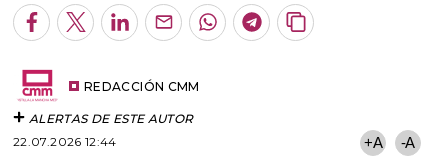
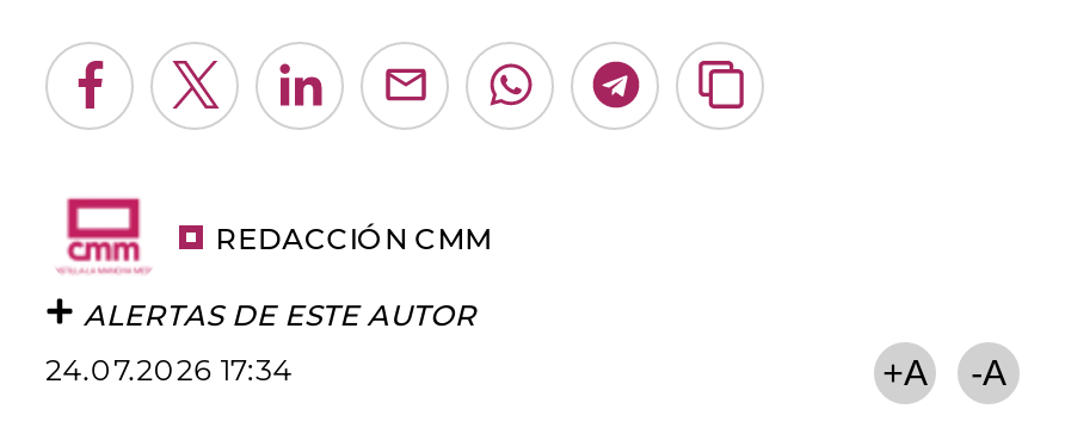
[13,134,117,149] 22.07.2026 12:44 -> [45,351,293,387] 24.07.2026 17:34

